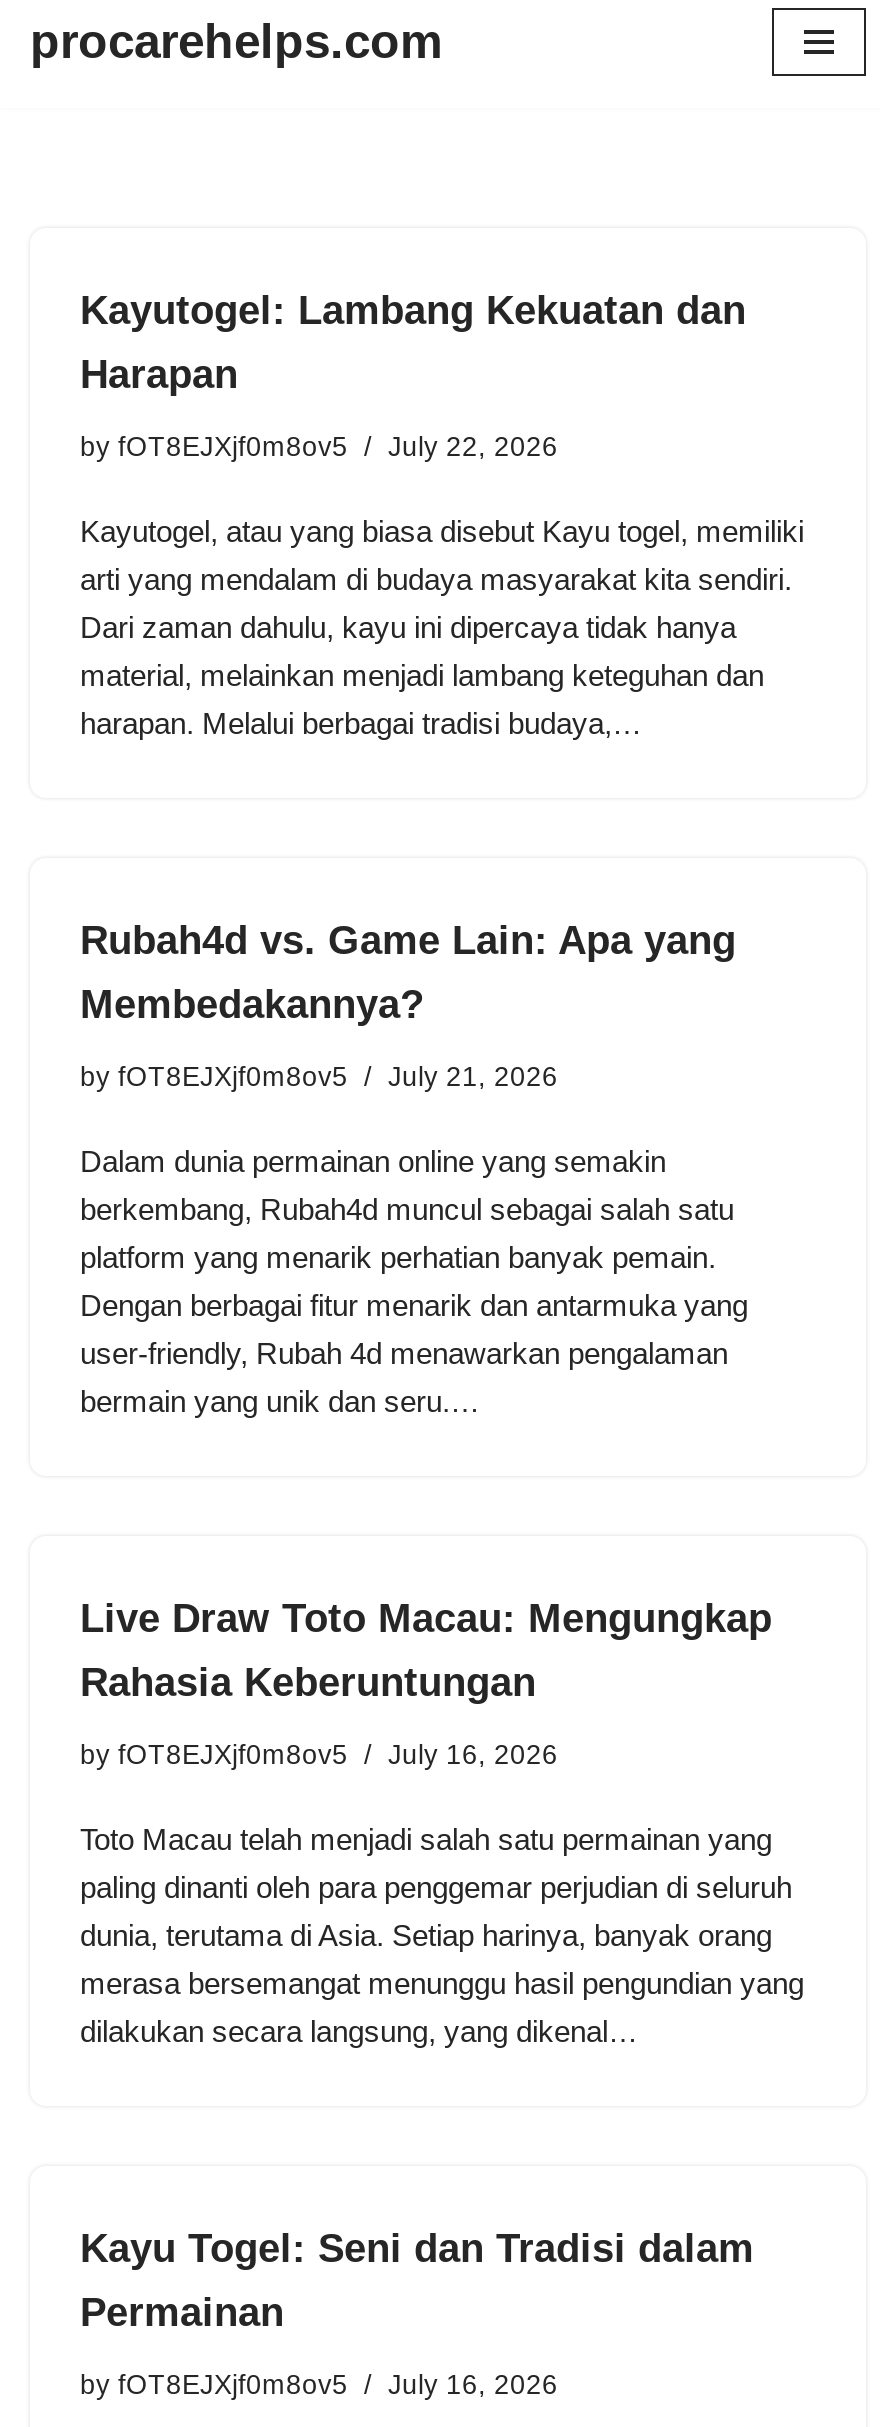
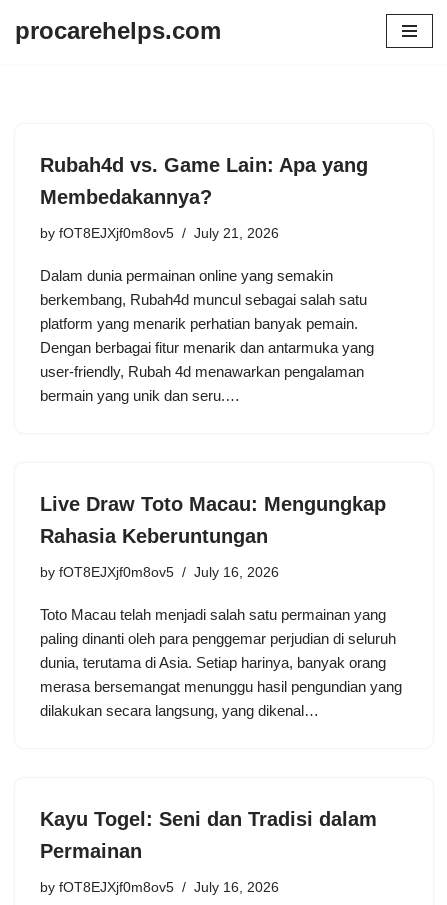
[80,288,804,740] Kayutogel: Lambang Kekuatan dan | Harapan | by fOT8EJXjf0m8ov5 | July 22, 2026 | Kayutogel, atau yang biasa disebut Kayu togel, memiliki | arti yang mendalam di budaya masyarakat kita sendiri. | Dari zaman dahulu, kayu ini dipercaya tidak hanya | material, melainkan menjadi lambang keteguhan dan | harapan. Melalui berbagai tradisi budaya,… -> none

